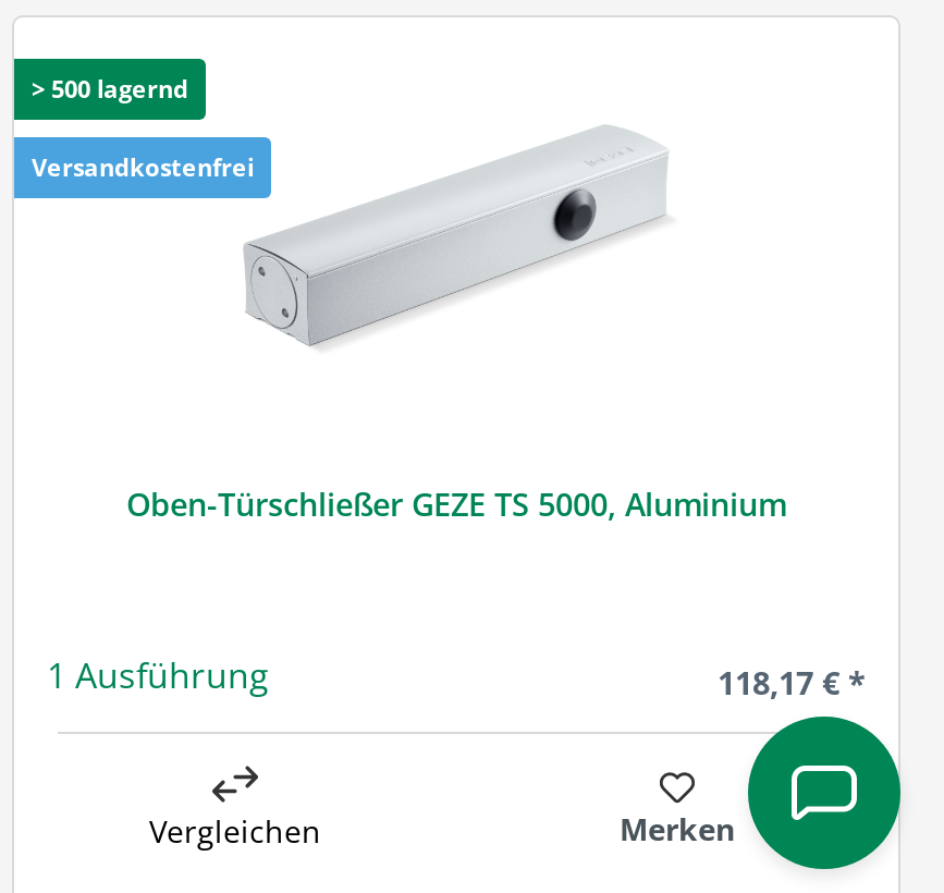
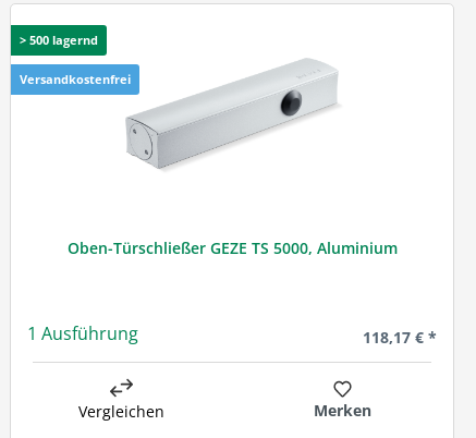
[746,714,903,873] [image] -> none

